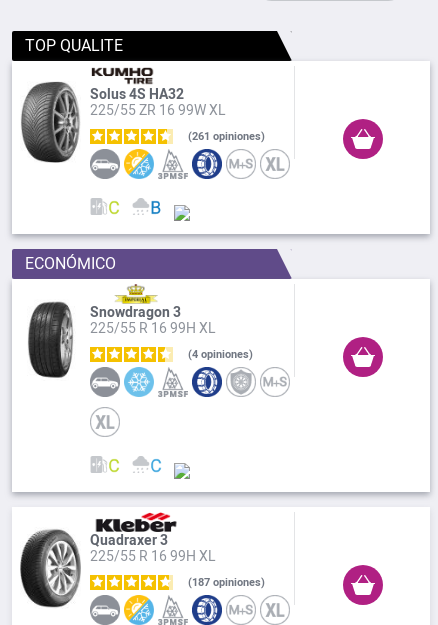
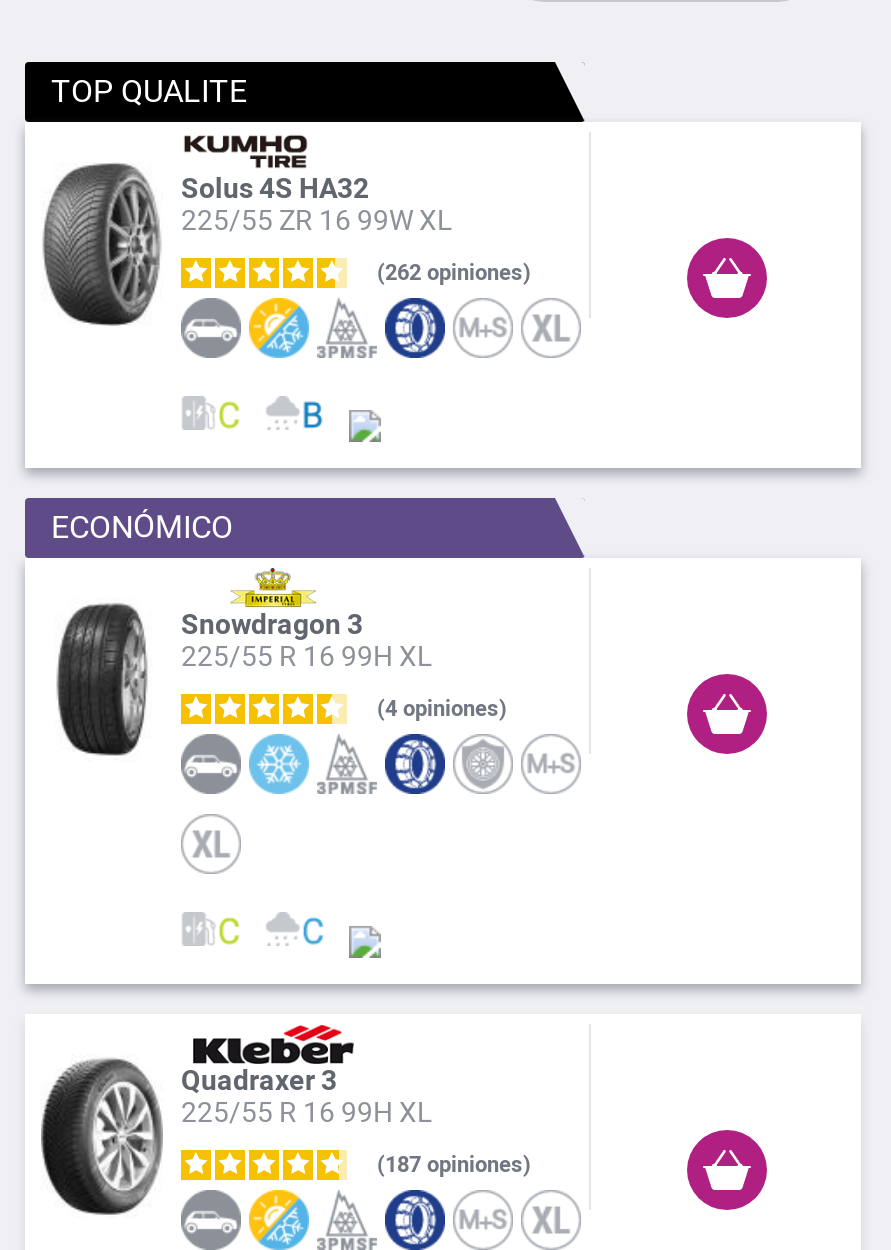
[192,130,261,143] 261 opiniones -> [385,260,523,286] 262 opiniones

